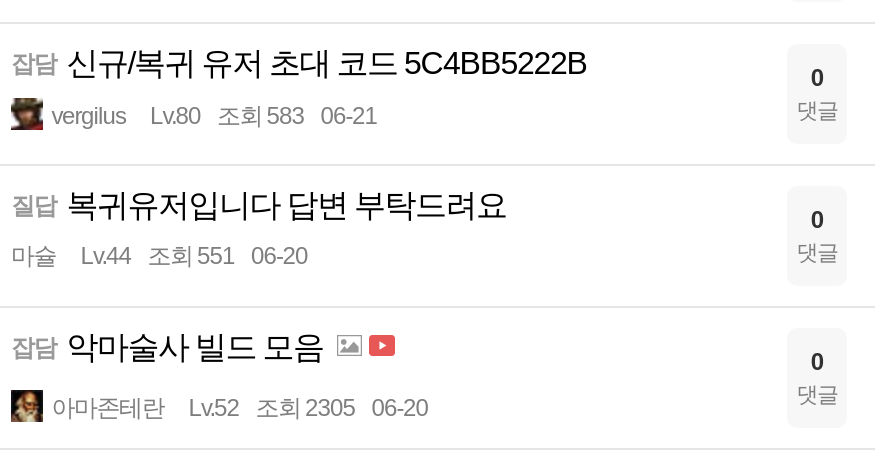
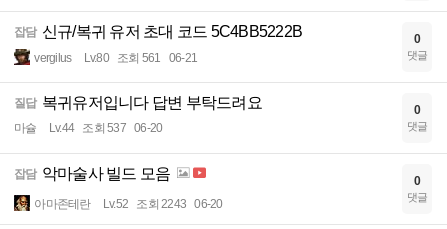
[51,102,377,130] vergilus Lv.80 조회 583 06-21 -> [34,51,197,65] vergilus Lv.80 조회 561 06-21
[81,242,307,270] Lv.44 조회 551 06-20 -> [49,121,162,135] Lv.44 조회 537 06-20
[51,394,428,422] 아마존테란 Lv.52 조회 2305 06-20 -> [34,197,222,211] 아마존테란 Lv.52 조회 2243 06-20

